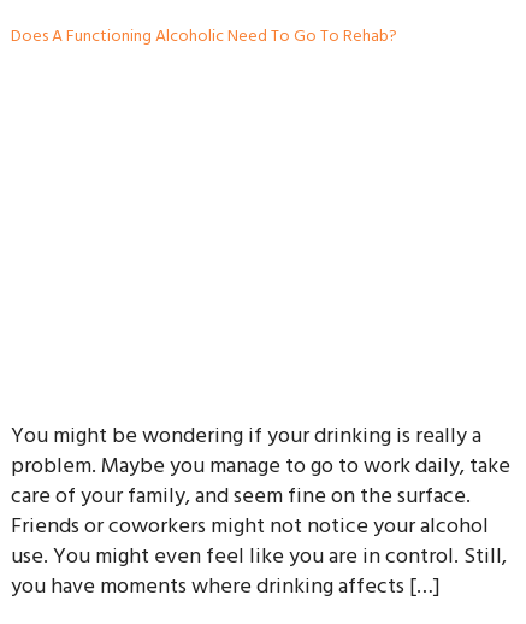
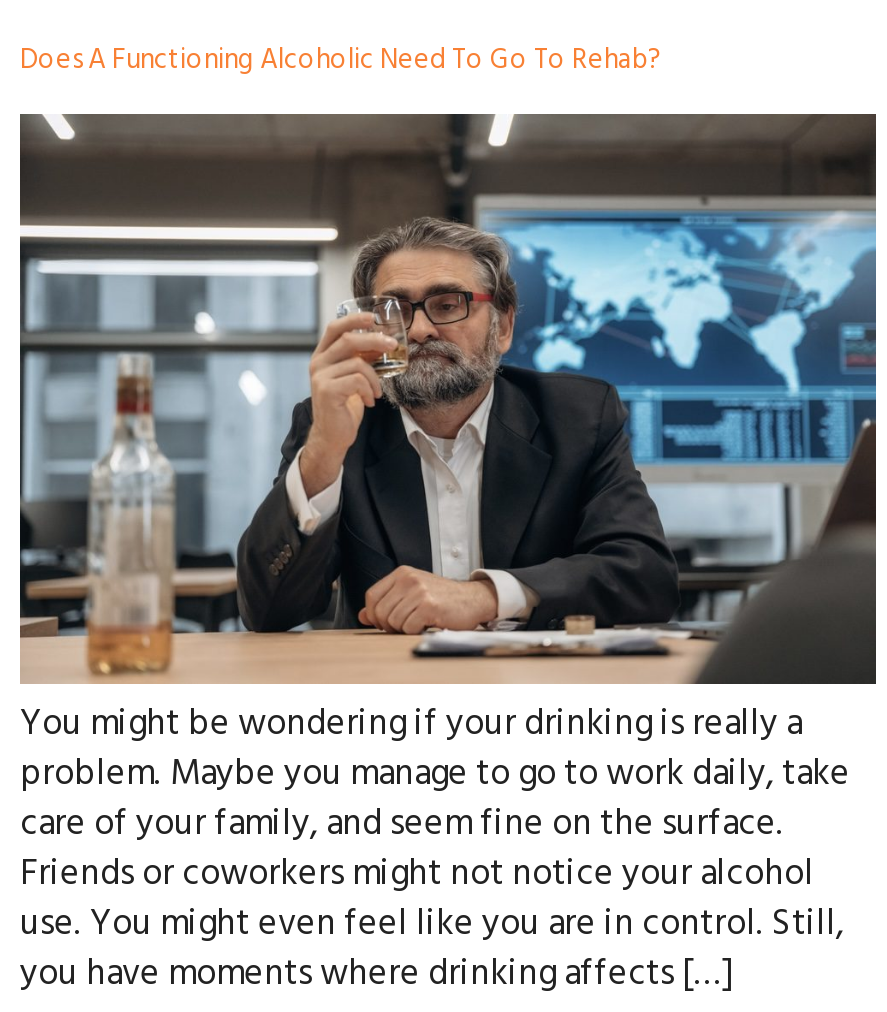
none -> [18,112,878,686] [image]

